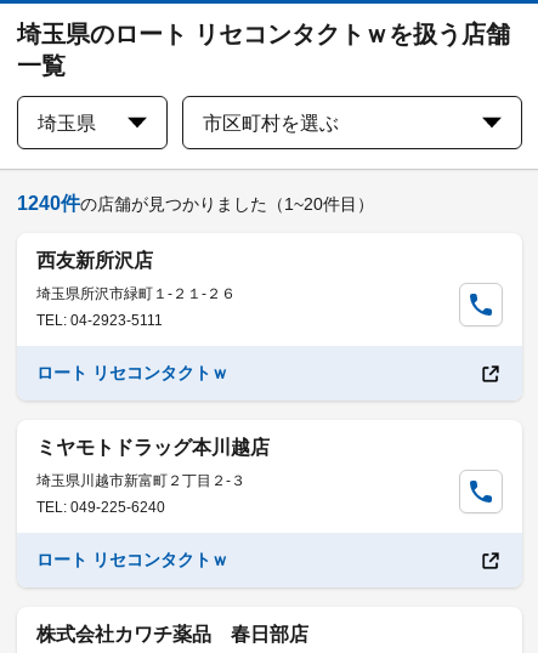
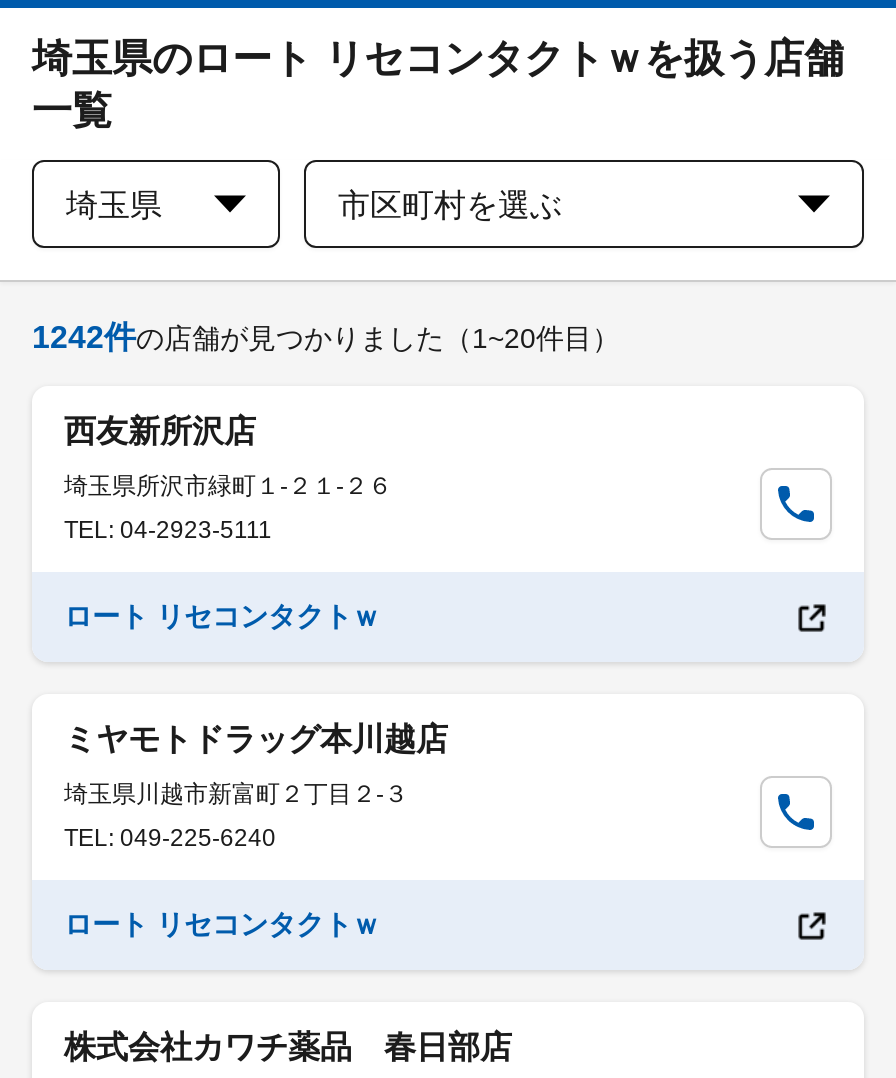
[17,193,374,214] 1240件の店舗が見つかりました（1~20件目） -> [32,320,620,354] 1242件の店舗が見つかりました（1~20件目）

